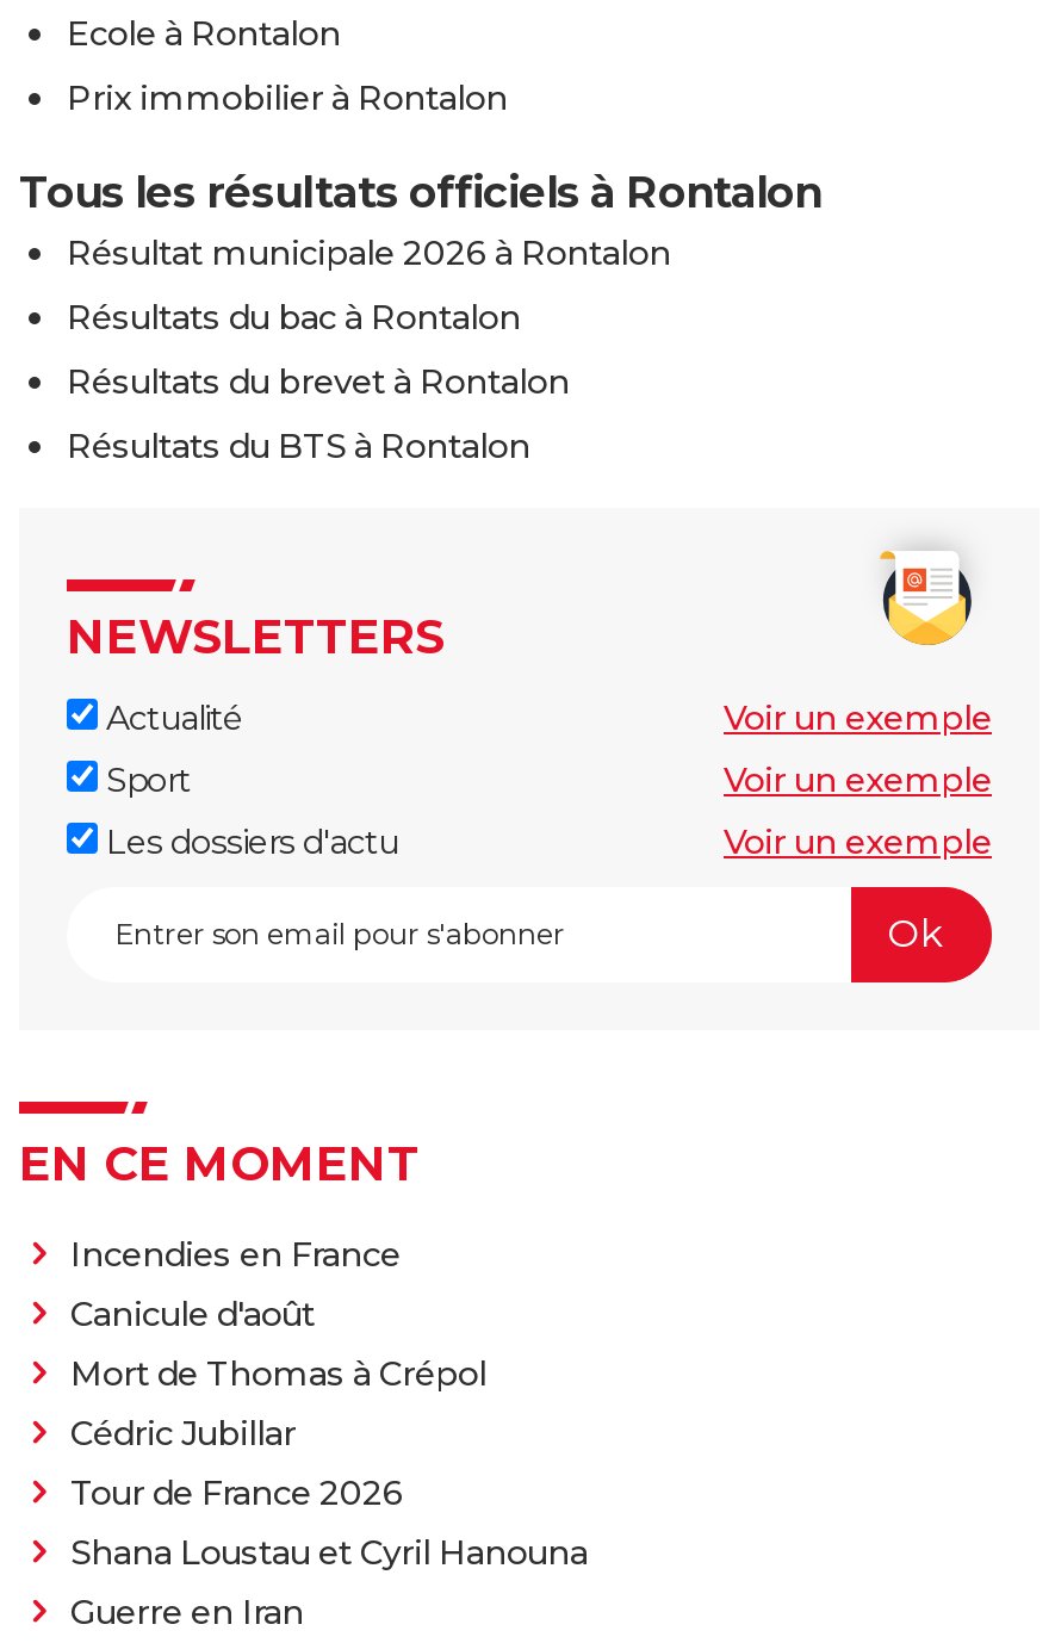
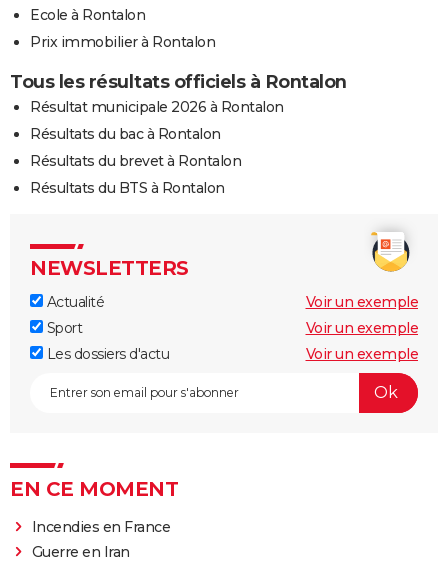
[70,1292,588,1573] Canicule d'août | Mort de Thomas à Crépol | Cédric Jubillar | Tour de France 2026 | Shana Loustau et Cyril Hanouna -> none

